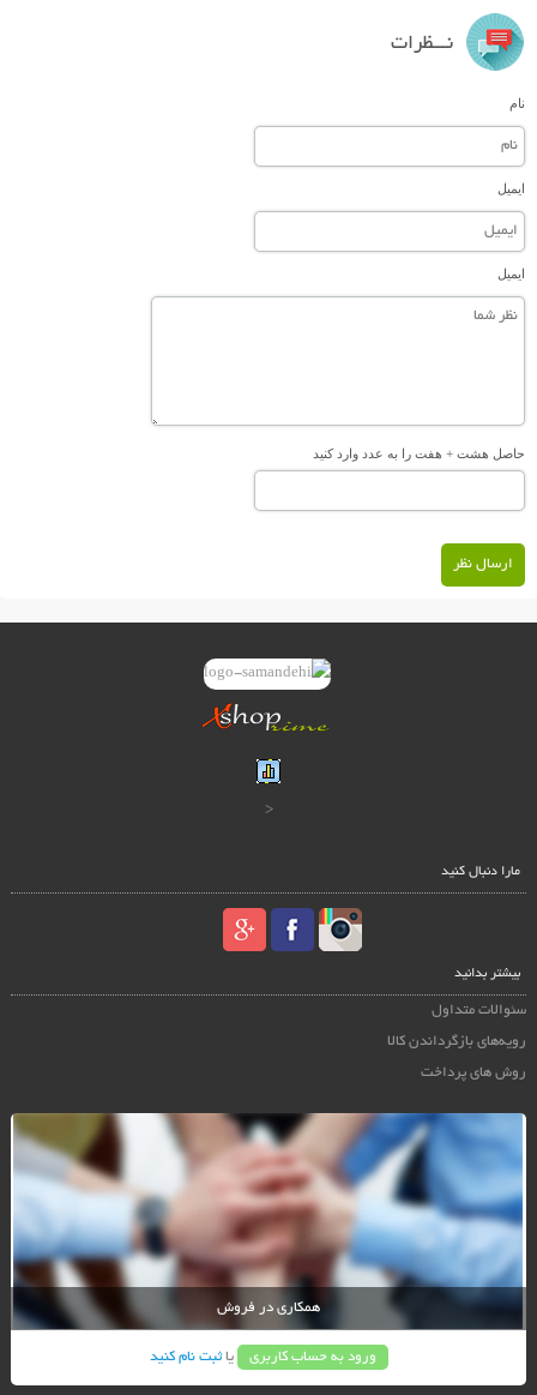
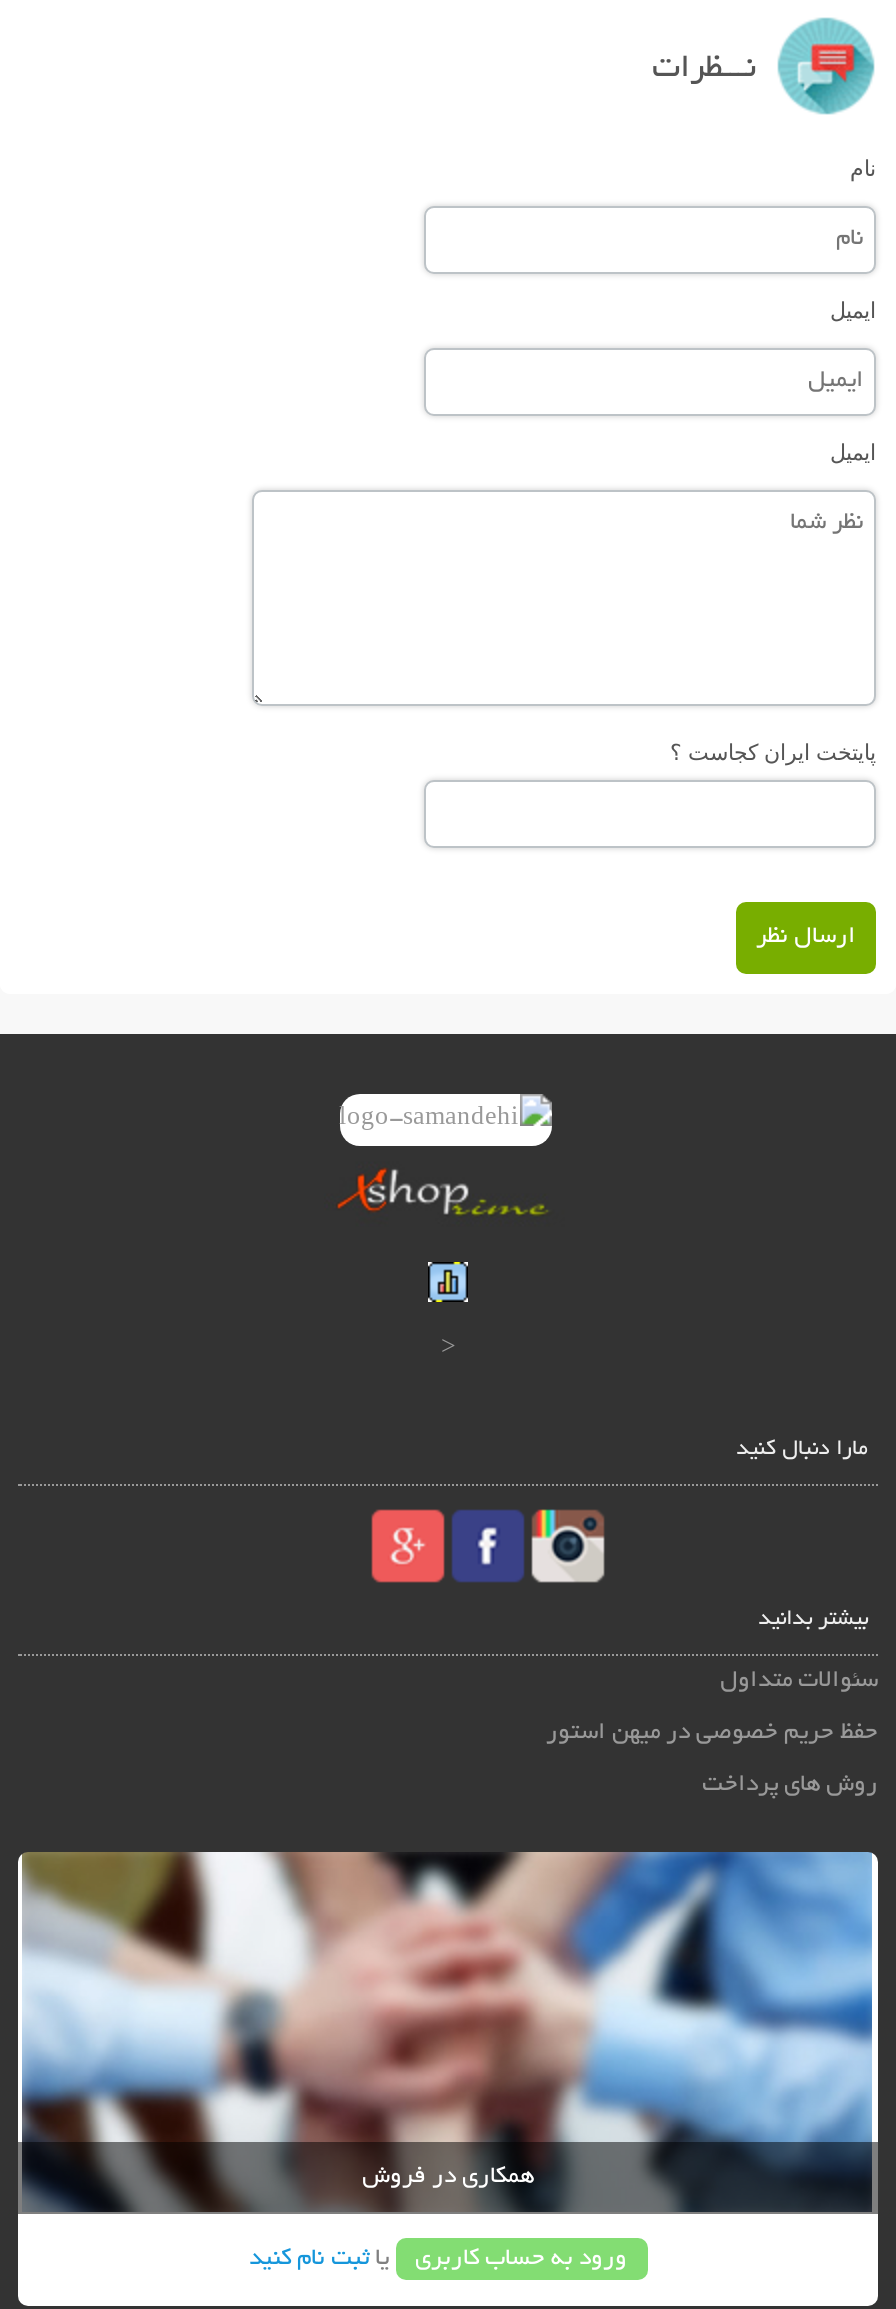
[313,446,525,461] حاصل هشت + هفت را به عدد وارد کنید -> [670,740,876,764] پایتخت ایران کجاست ؟
[387,1034,526,1050] رویه‌های بازگرداندن کالا -> [546,1720,878,1746] حفظ حریم خصوصی در میهن استور

